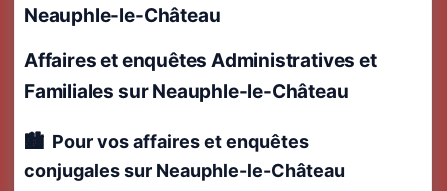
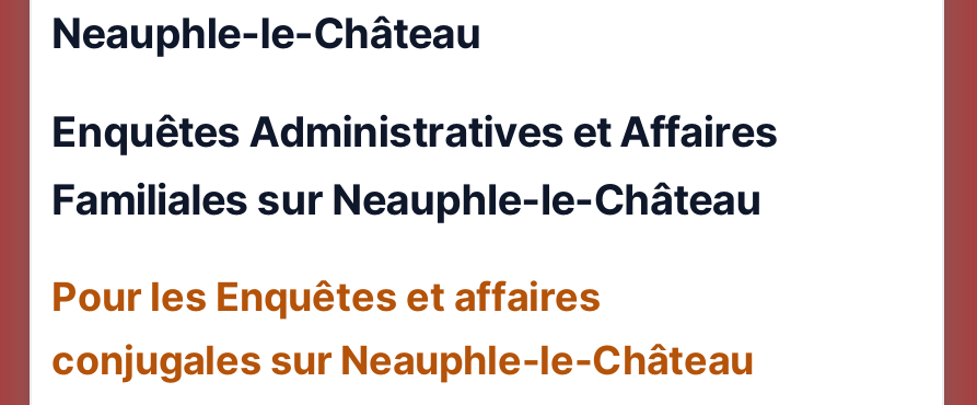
[24,49,377,72] Affaires et enquêtes Administratives et -> [51,107,778,158] Enquêtes Administratives et Affaires
[52,131,309,152] Pour vos affaires et enquêtes -> [51,274,601,320] Pour les Enquêtes et affaires

